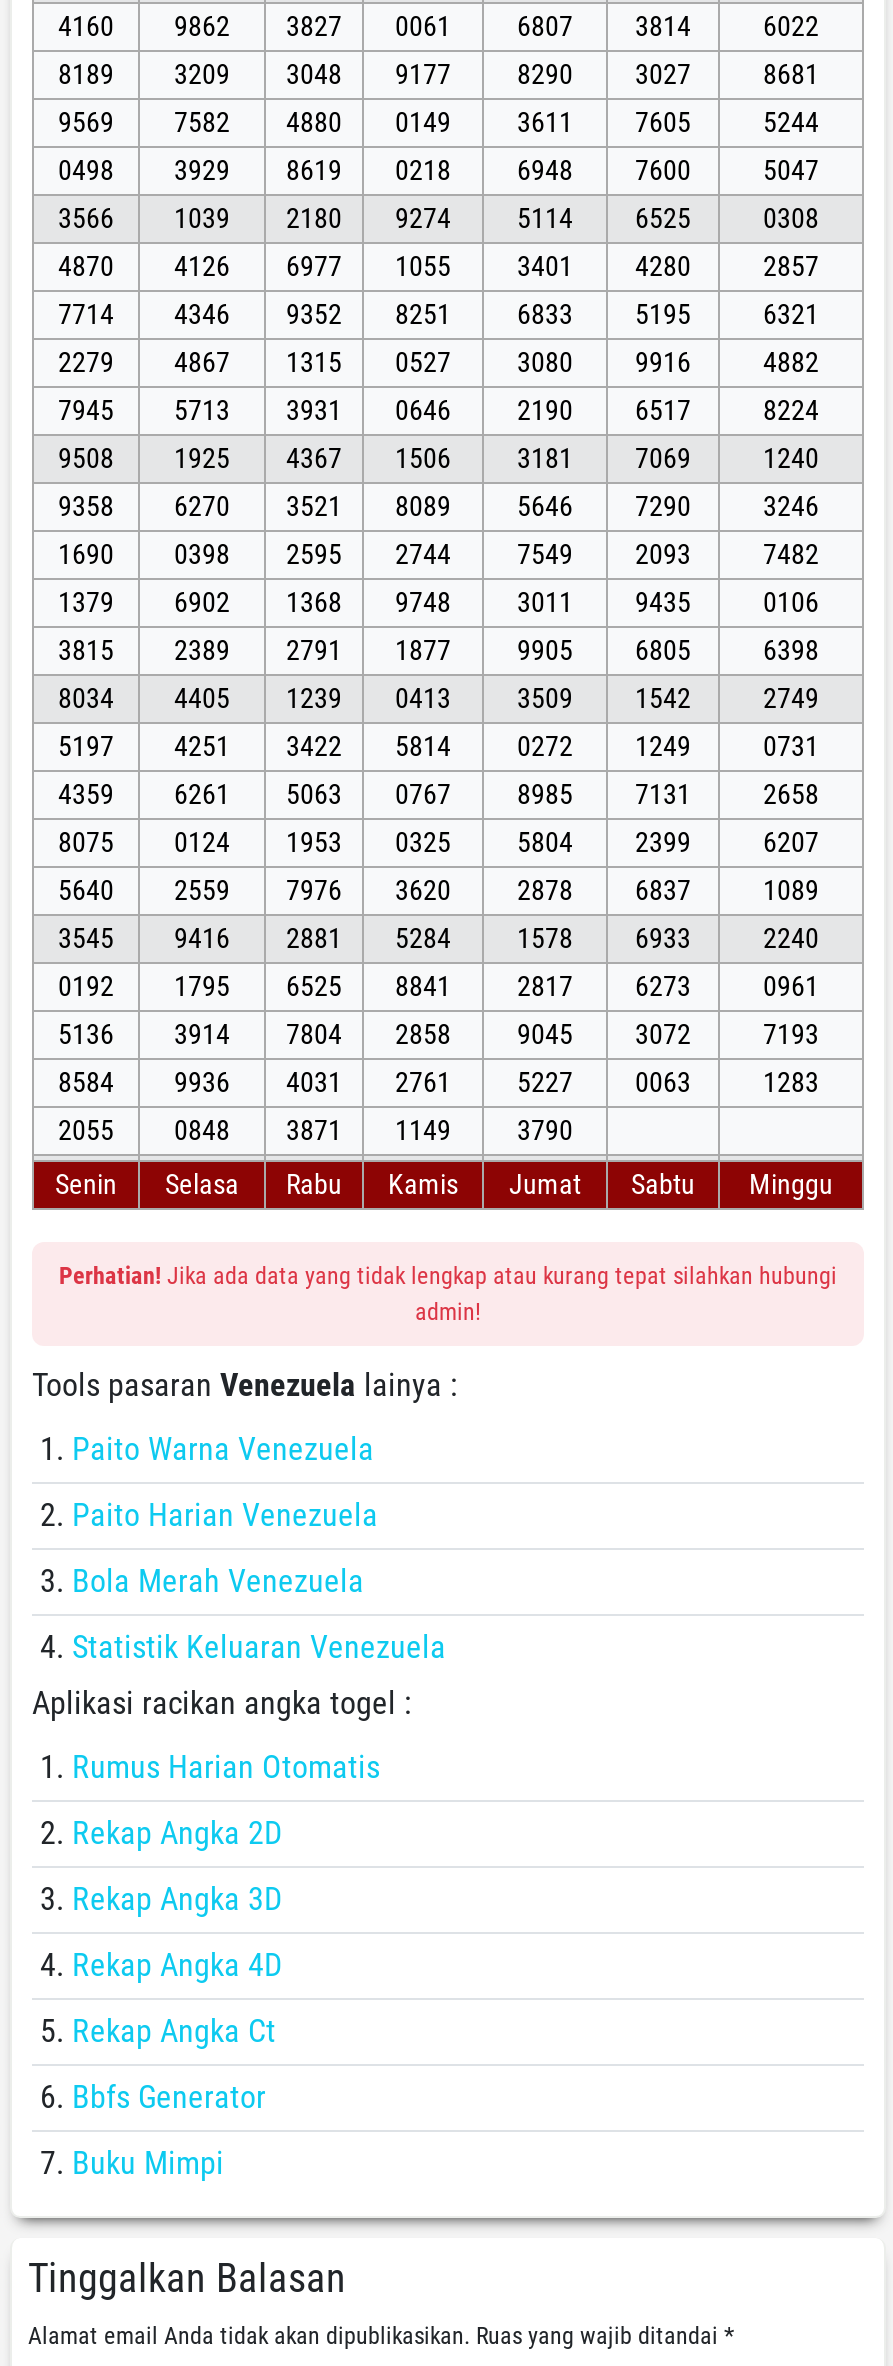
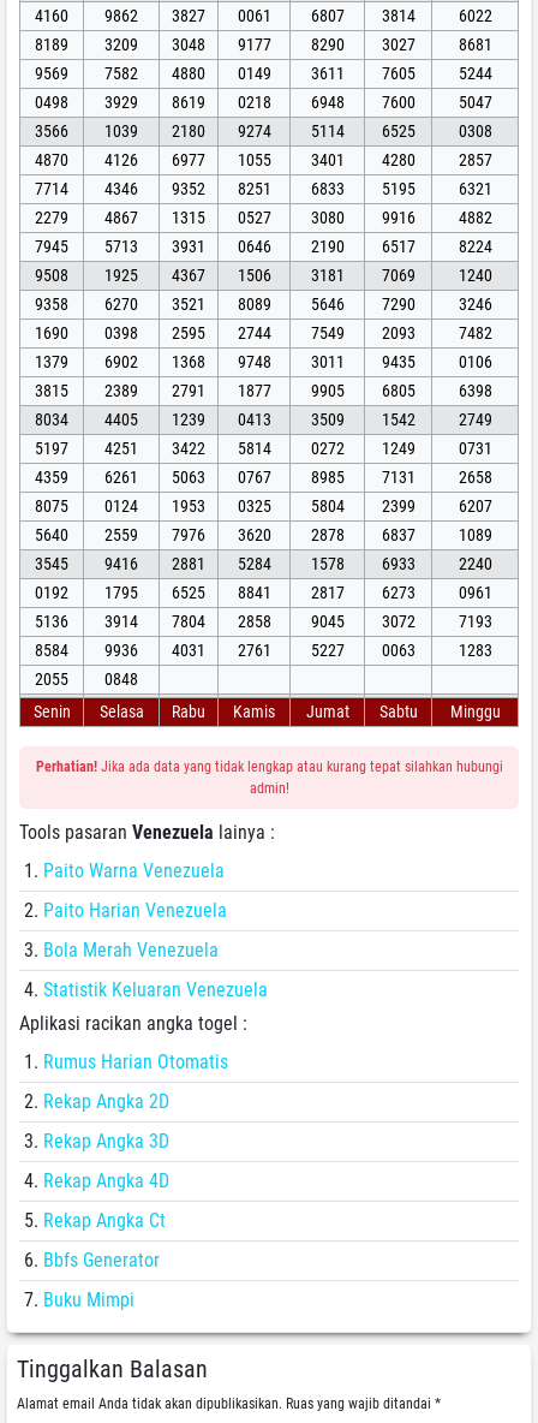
[286,1114,573,1146] 3871 | 1149 | 3790 -> none

